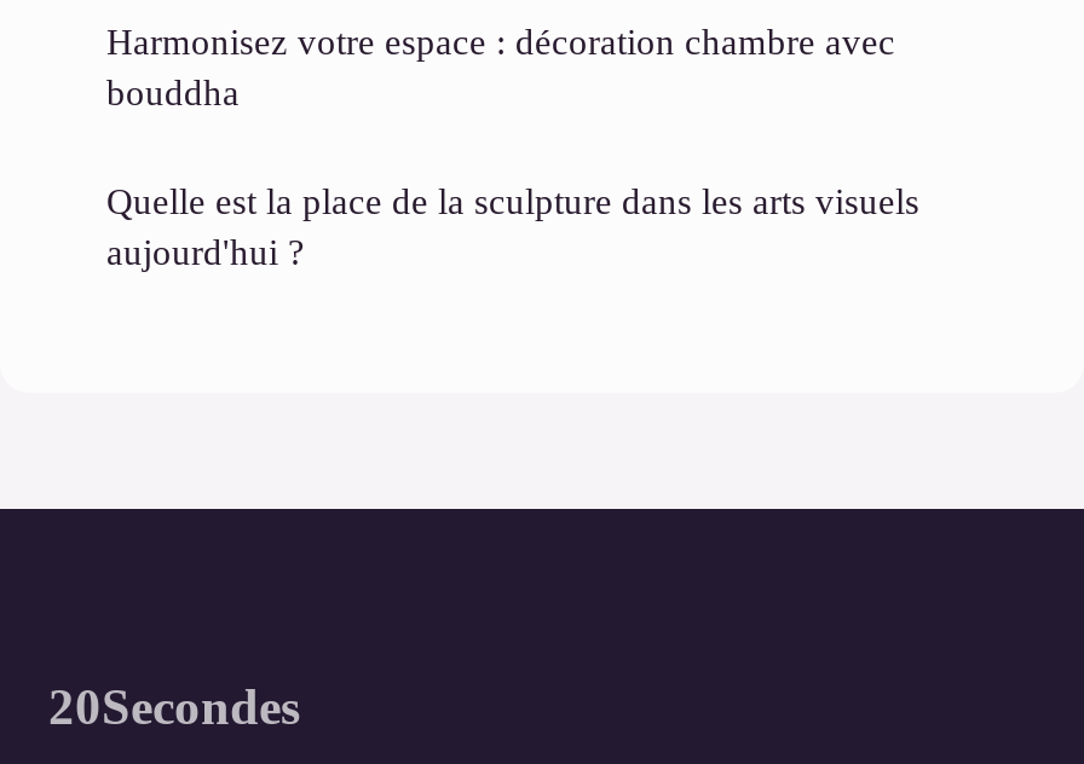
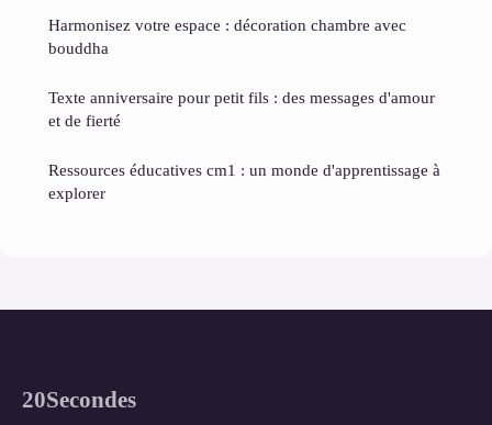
[106,180,919,272] Quelle est la place de la sculpture dans les arts visuels | aujourd'hui ? -> [48,88,440,202] Texte anniversaire pour petit fils : des messages d'amour | et de fierté | Ressources éducatives cm1 : un monde d'apprentissage à | explorer

